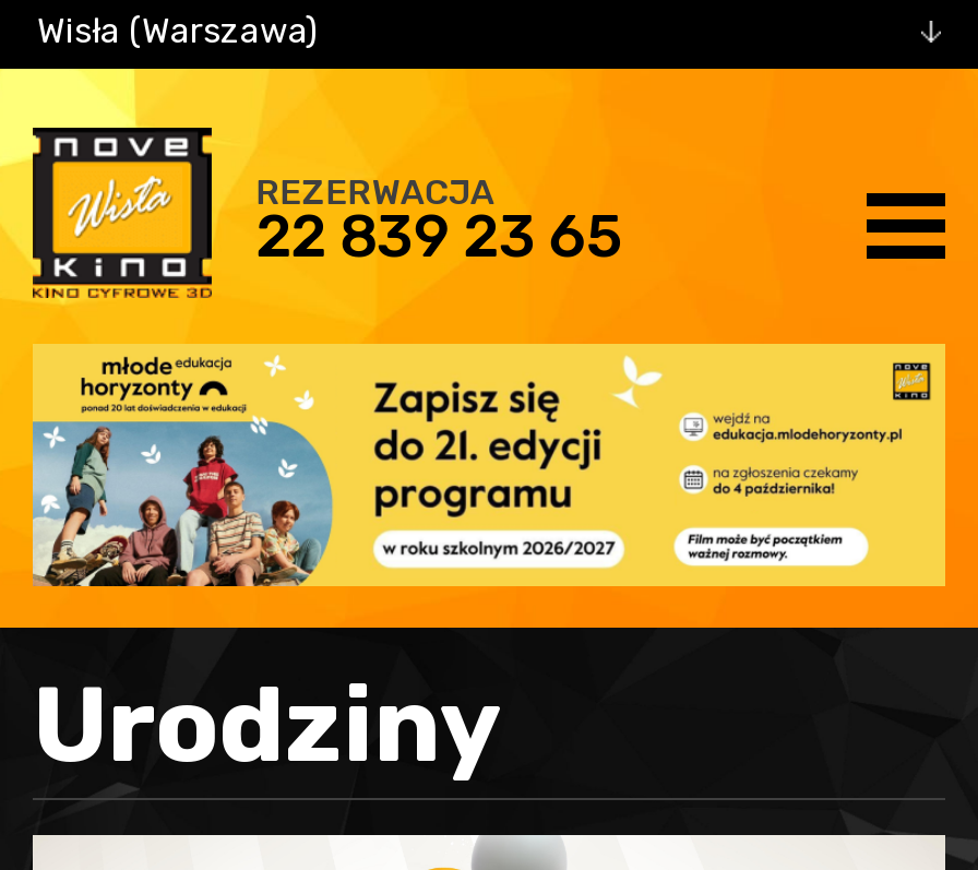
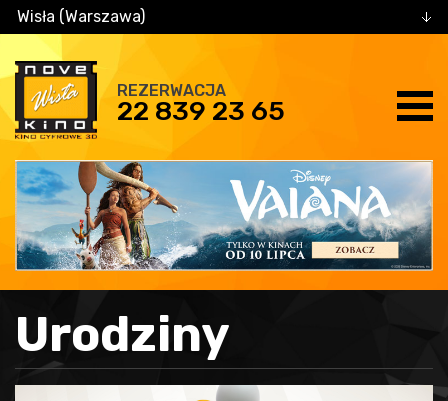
[31,346,945,588] [image] -> [14,160,433,272] [image]

